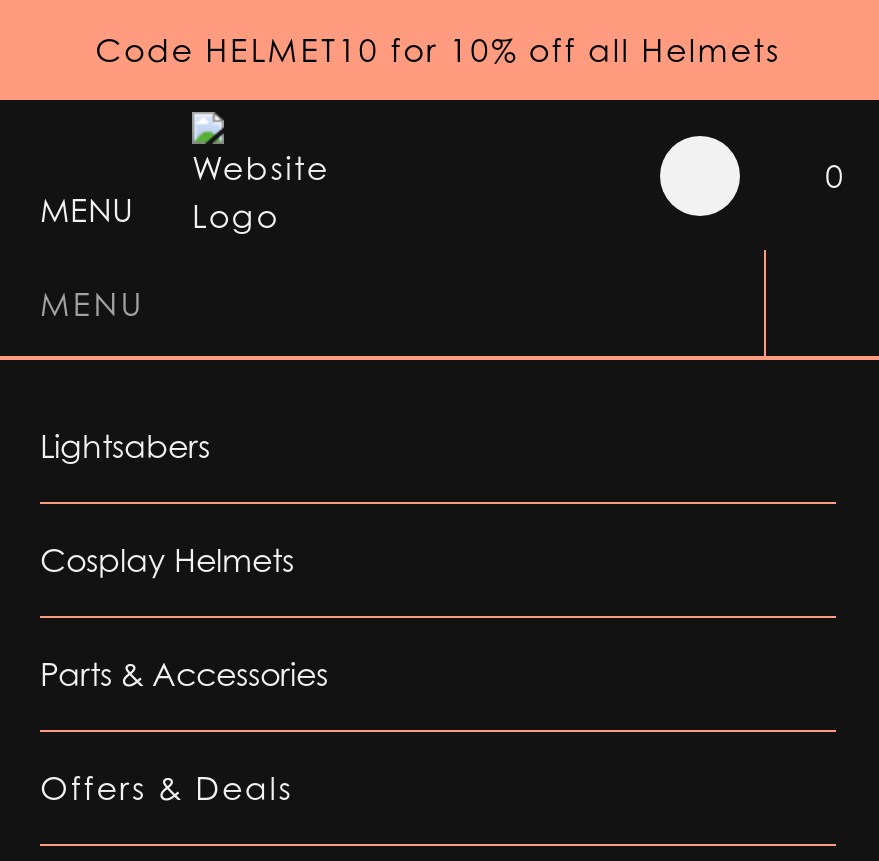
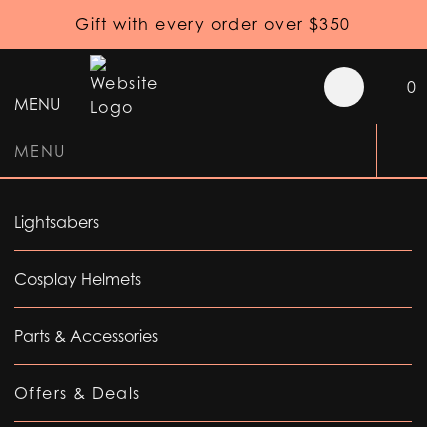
[95,30,781,70] Code HELMET10 for 10% off all Helmets -> [75,14,351,34] Gift with every order over $350

